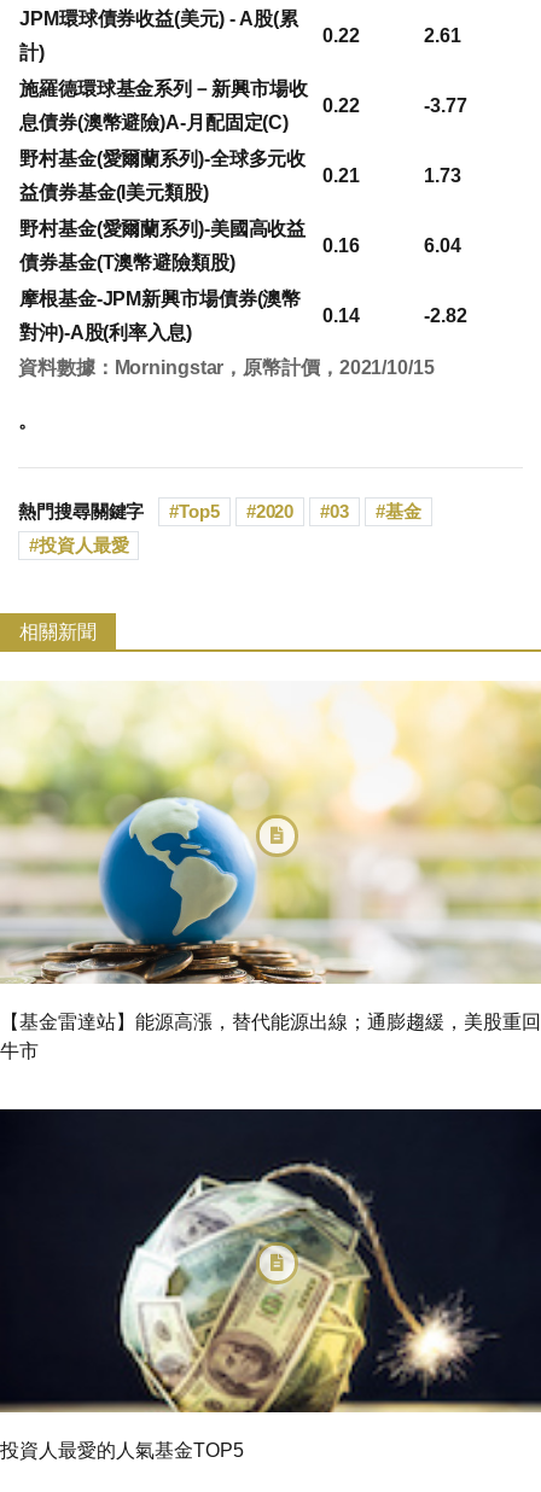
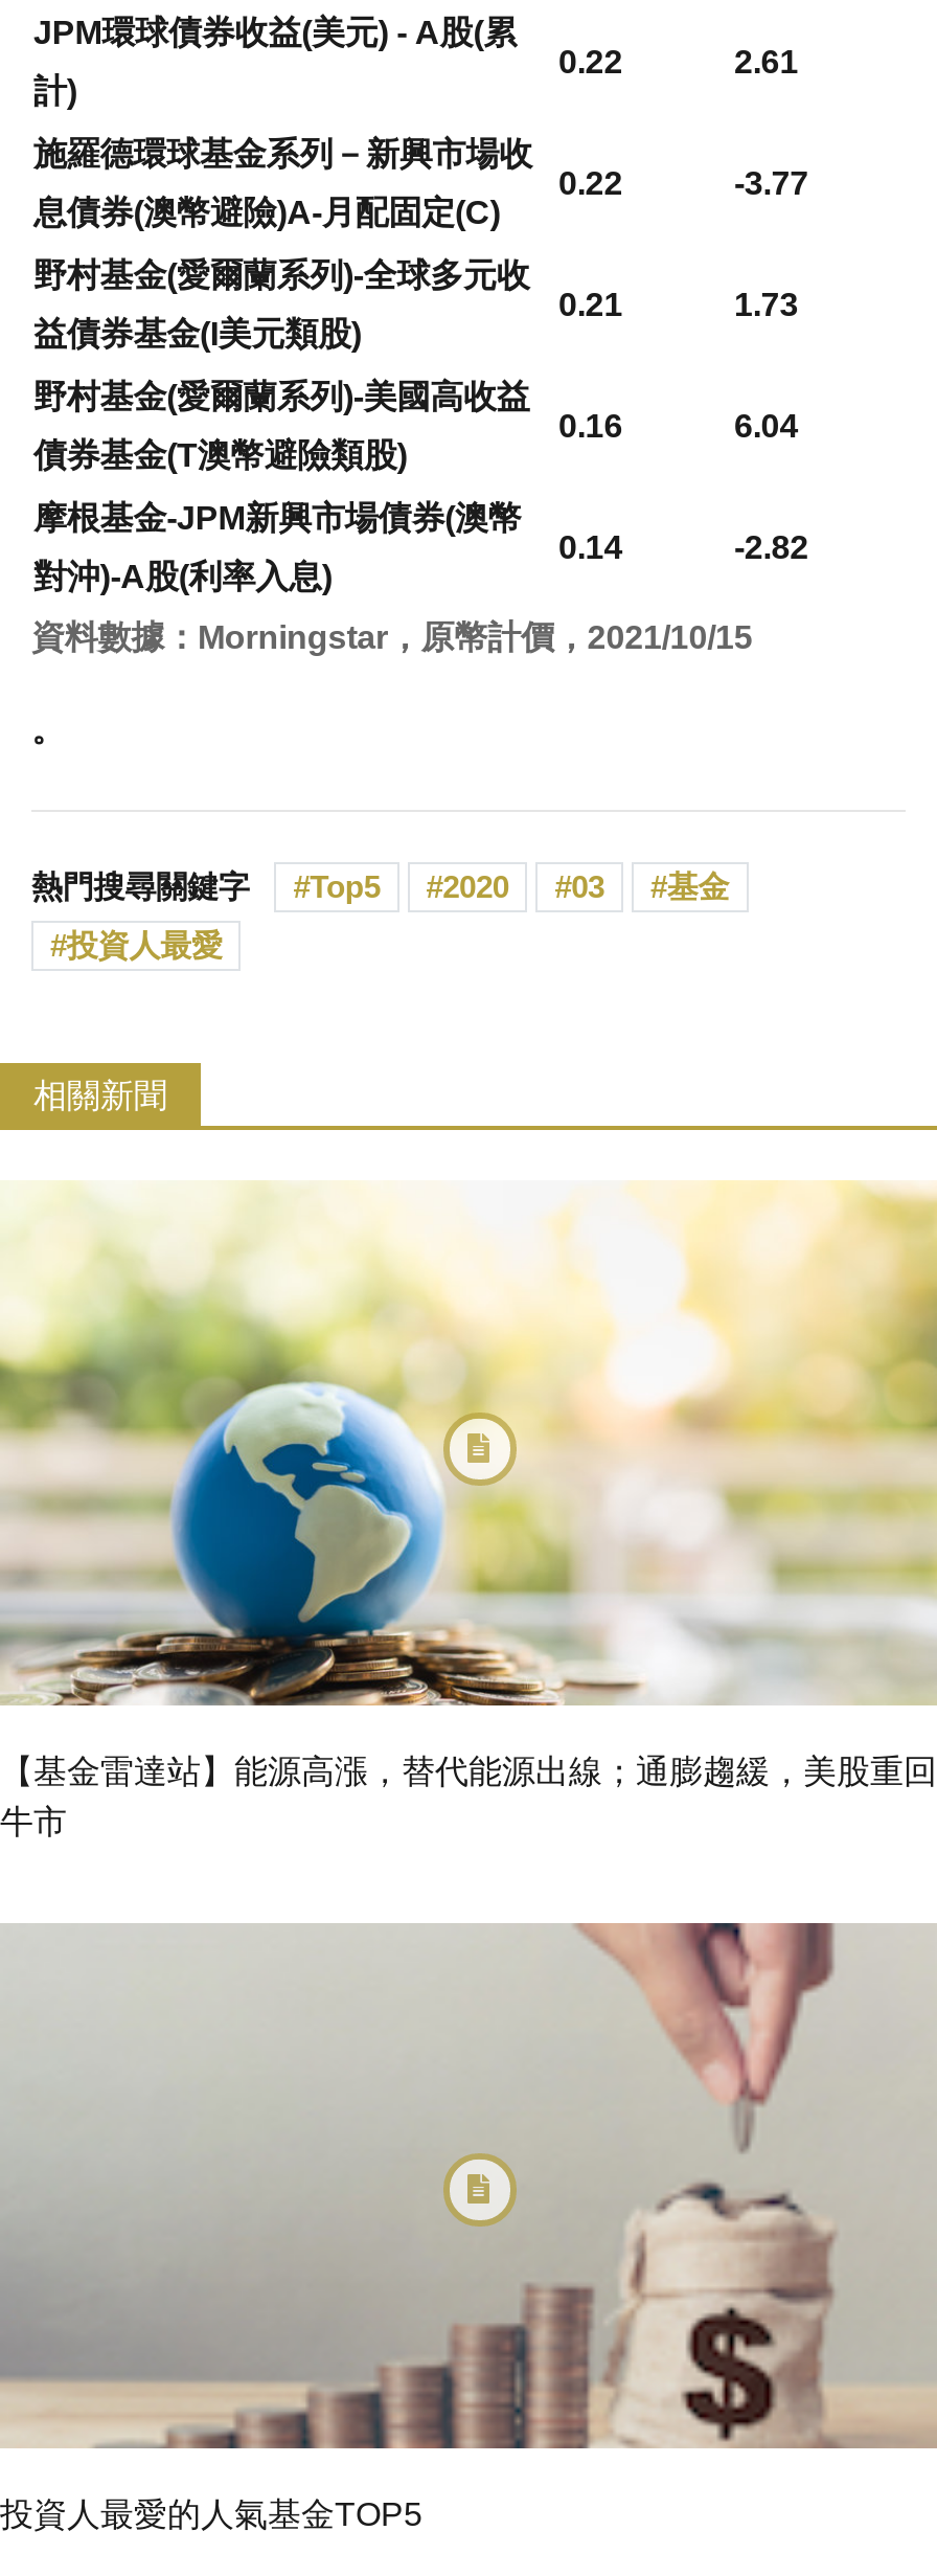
[4,1108,537,1414] [image] -> [6,1921,931,2450] [image]

